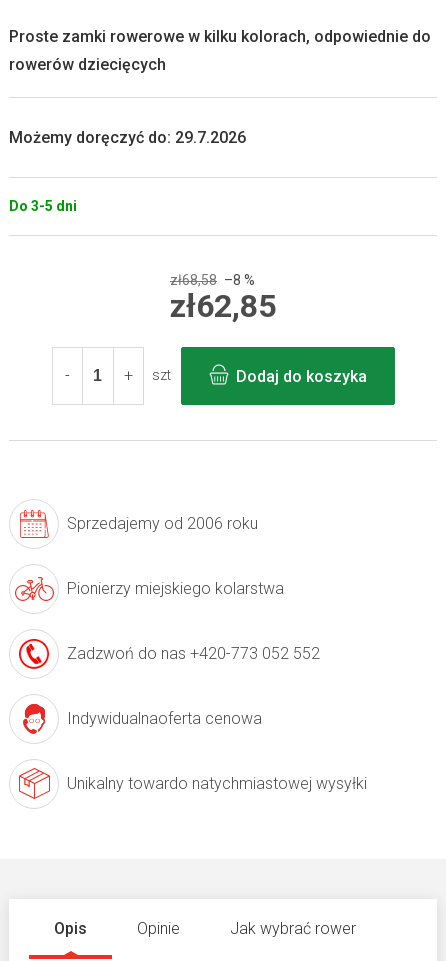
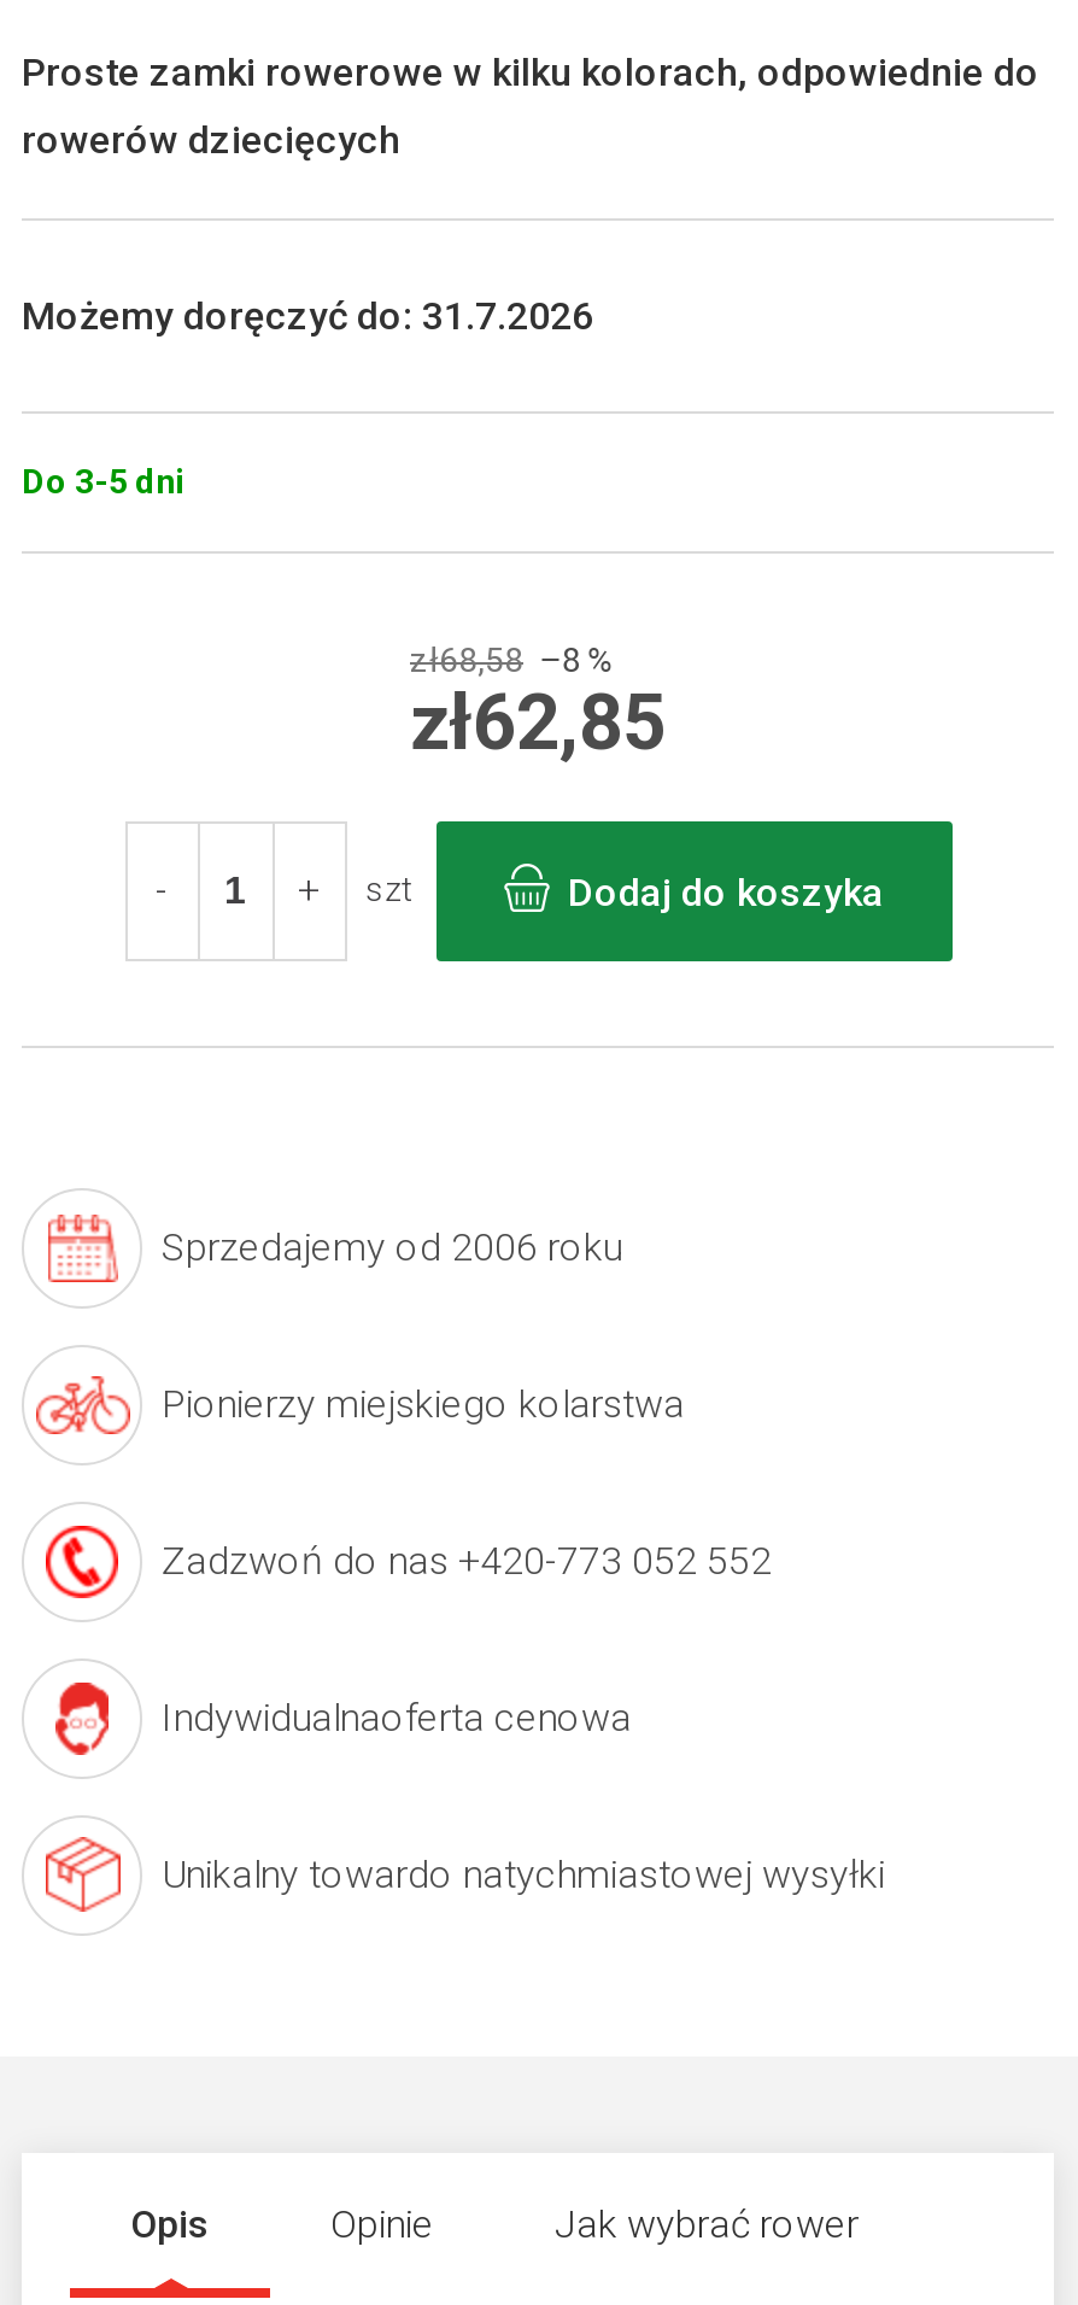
[9,128,246,147] Możemy doręczyć do: 29.7.2026 -> [22,292,593,338] Możemy doręczyć do: 31.7.2026

